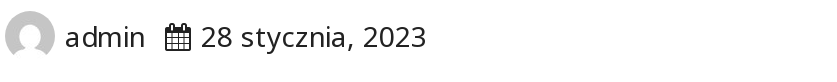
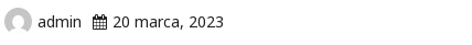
[65,17,427,55] admin 28 stycznia, 2023 -> [37,11,224,32] admin 20 marca, 2023

